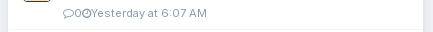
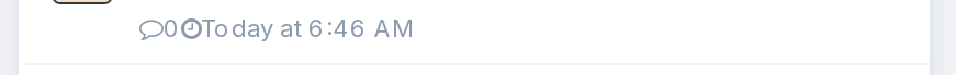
[91,6,207,20] Yesterday at 6:07 AM -> [201,13,414,43] Today at 6:46 AM

